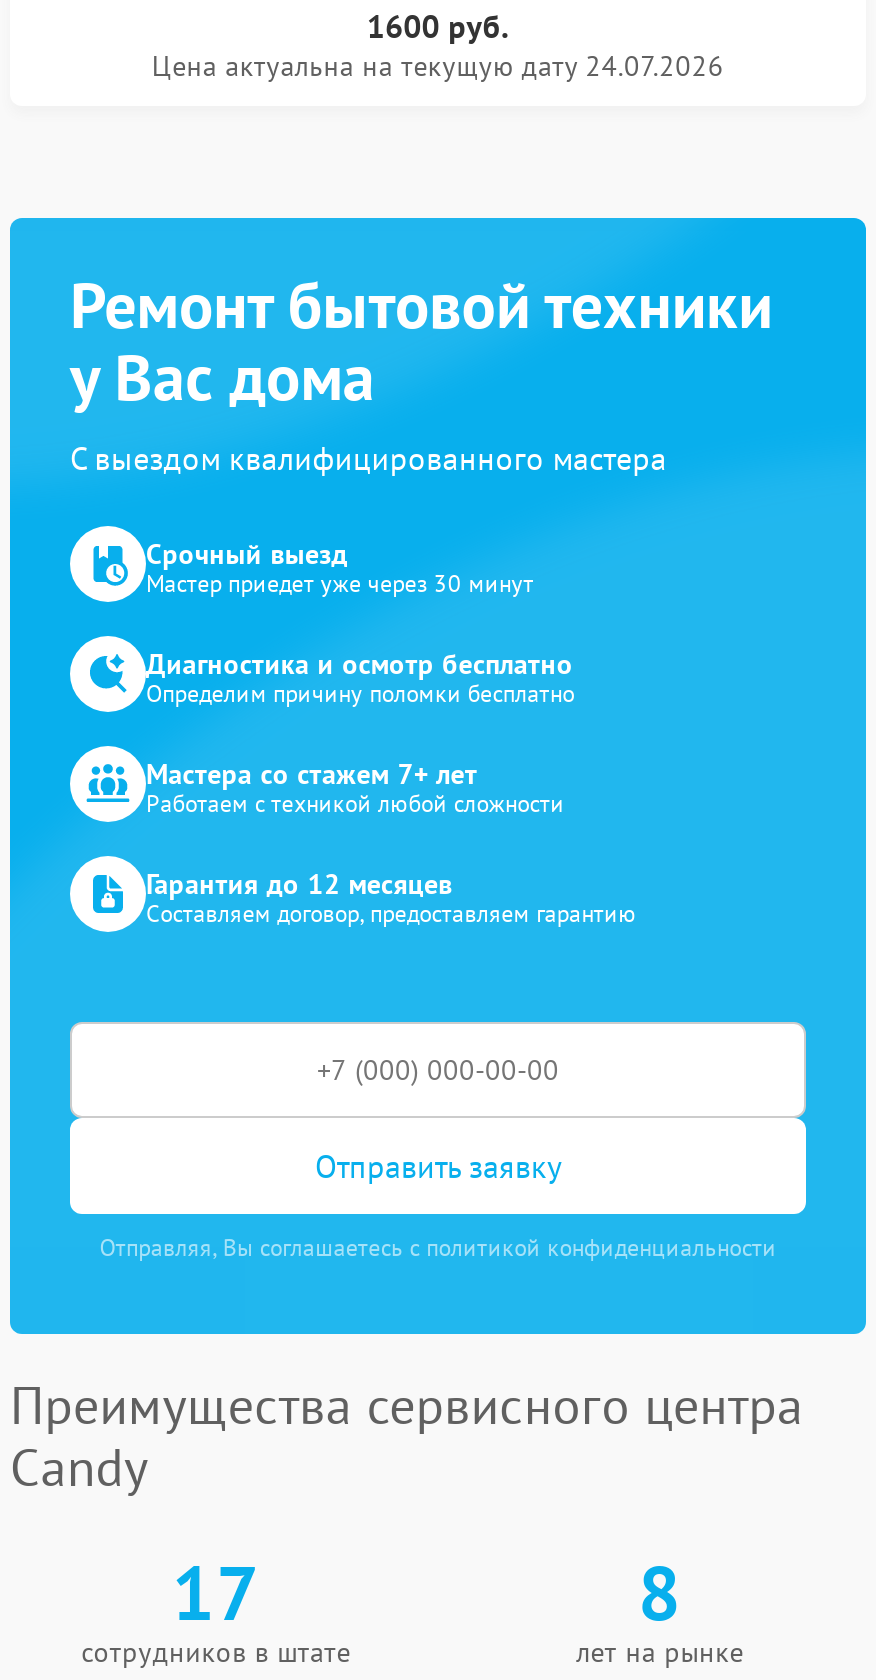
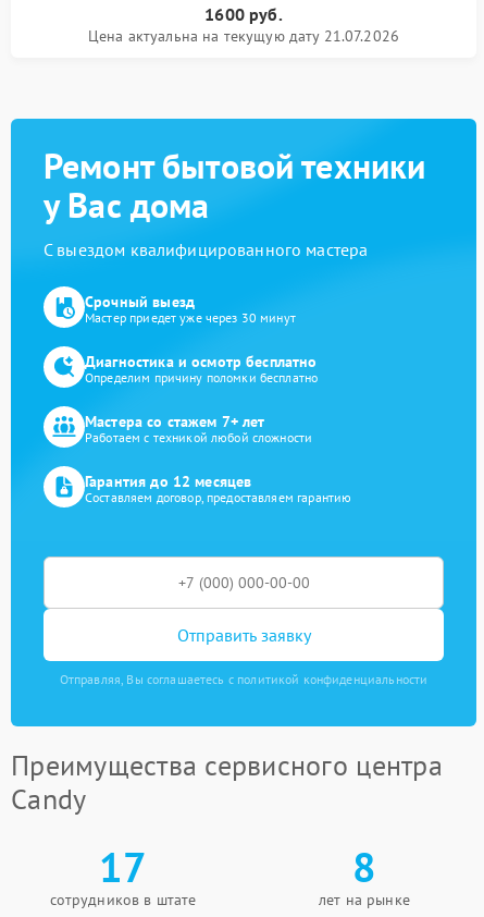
[152,48,724,84] Цена актуальна на текущую дату 24.07.2026 -> [88,26,399,46] Цена актуальна на текущую дату 21.07.2026

